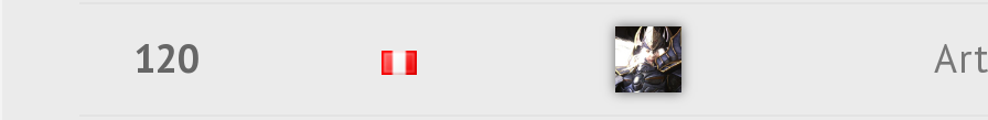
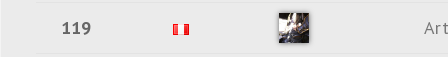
[133,33,200,84] 120 -> [60,16,90,39] 119

